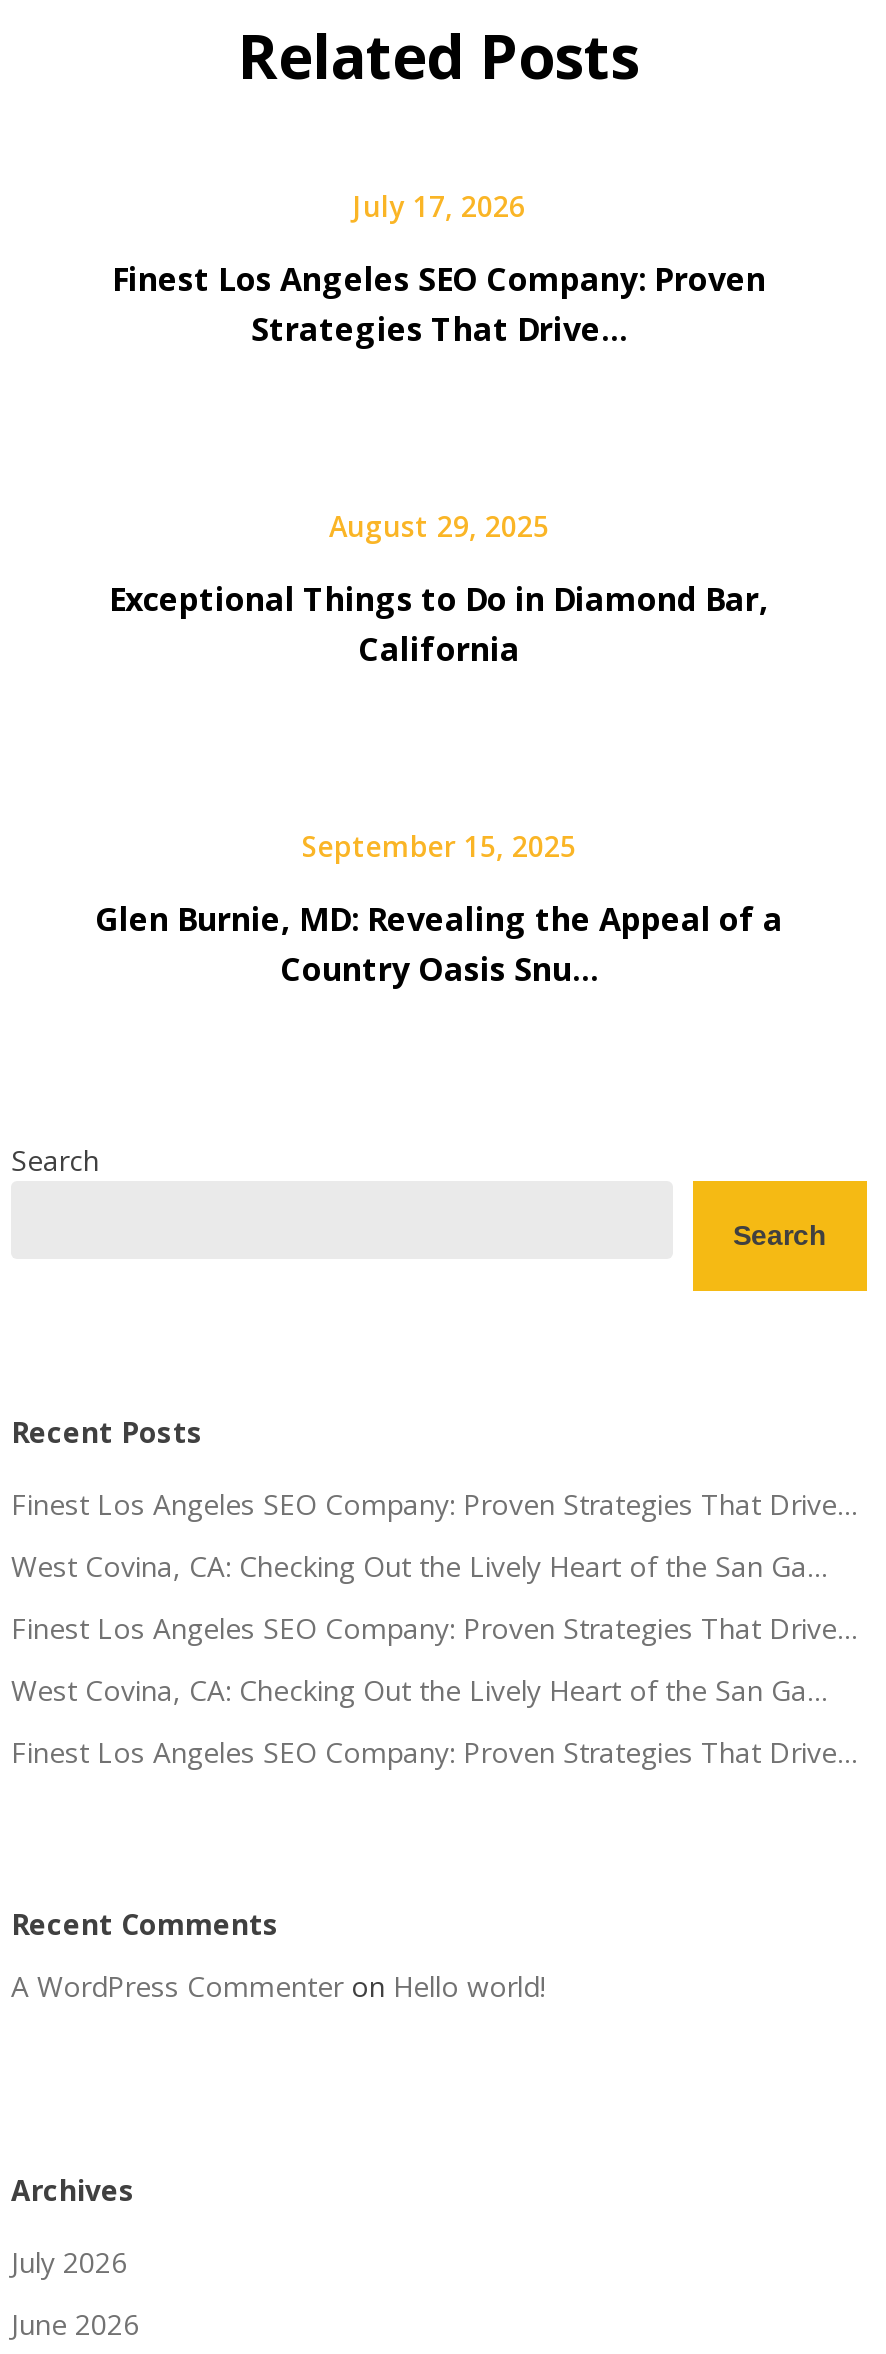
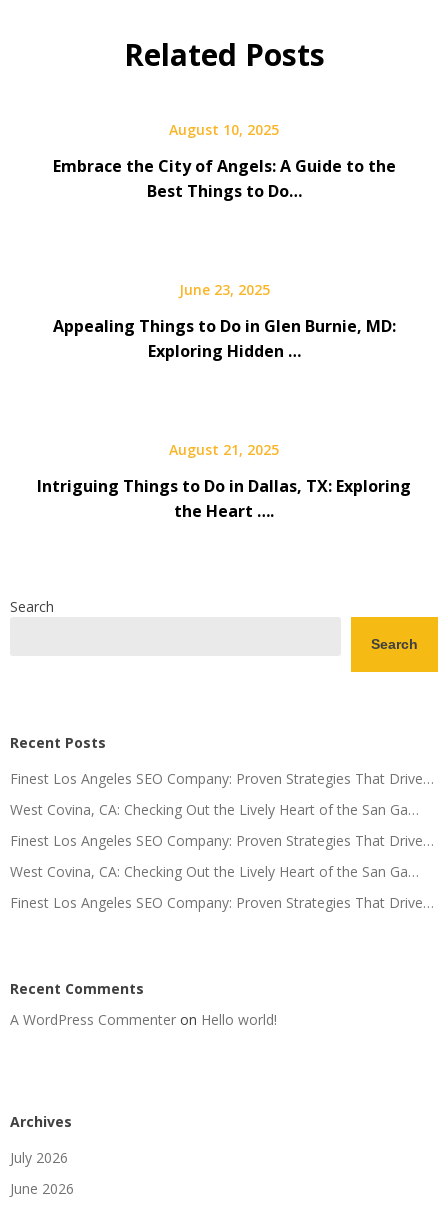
[353,186,525,224] July 17, 2026 -> [169,119,279,138] August 10, 2025
[112,256,766,350] Finest Los Angeles SEO Company: Proven | Strategies That Drive… -> [52,154,395,201] Embrace the City of Angels: A Guide to the | Best Things to Do…
[329,506,549,544] August 29, 2025 -> [178,279,269,298] June 23, 2025
[109,576,769,670] Exceptional Things to Do in Diamond Bar, | California -> [52,314,395,361] Appealing Things to Do in Glen Burnie, MD: | Exploring Hidden …
[302,826,576,864] September 15, 2025 -> [169,439,279,458] August 21, 2025
[95,896,783,990] Glen Burnie, MD: Revealing the Appeal of a | Country Oasis Snu… -> [37,474,411,521] Intriguing Things to Do in Dallas, TX: Exploring | the Heart ….

